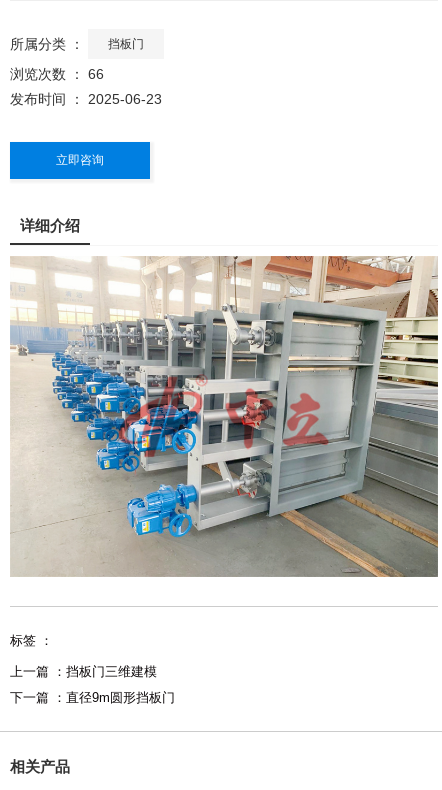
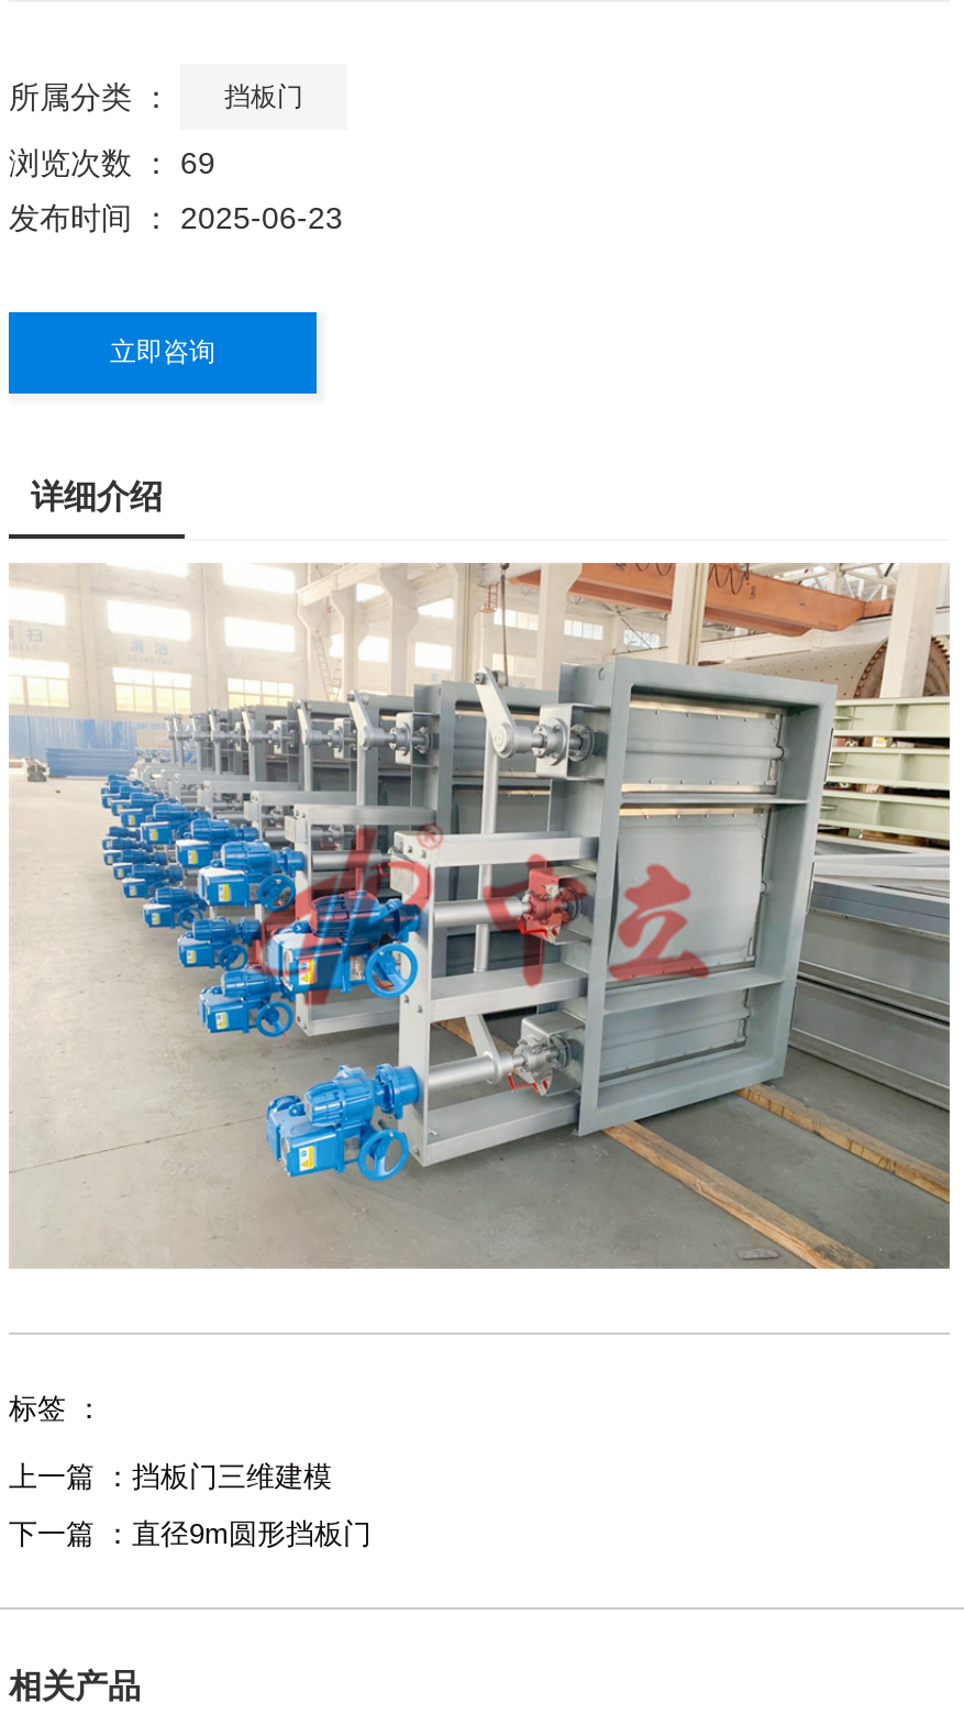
[10,66,104,82] 浏览次数 ：66 -> [9,145,215,180] 浏览次数 ：69

